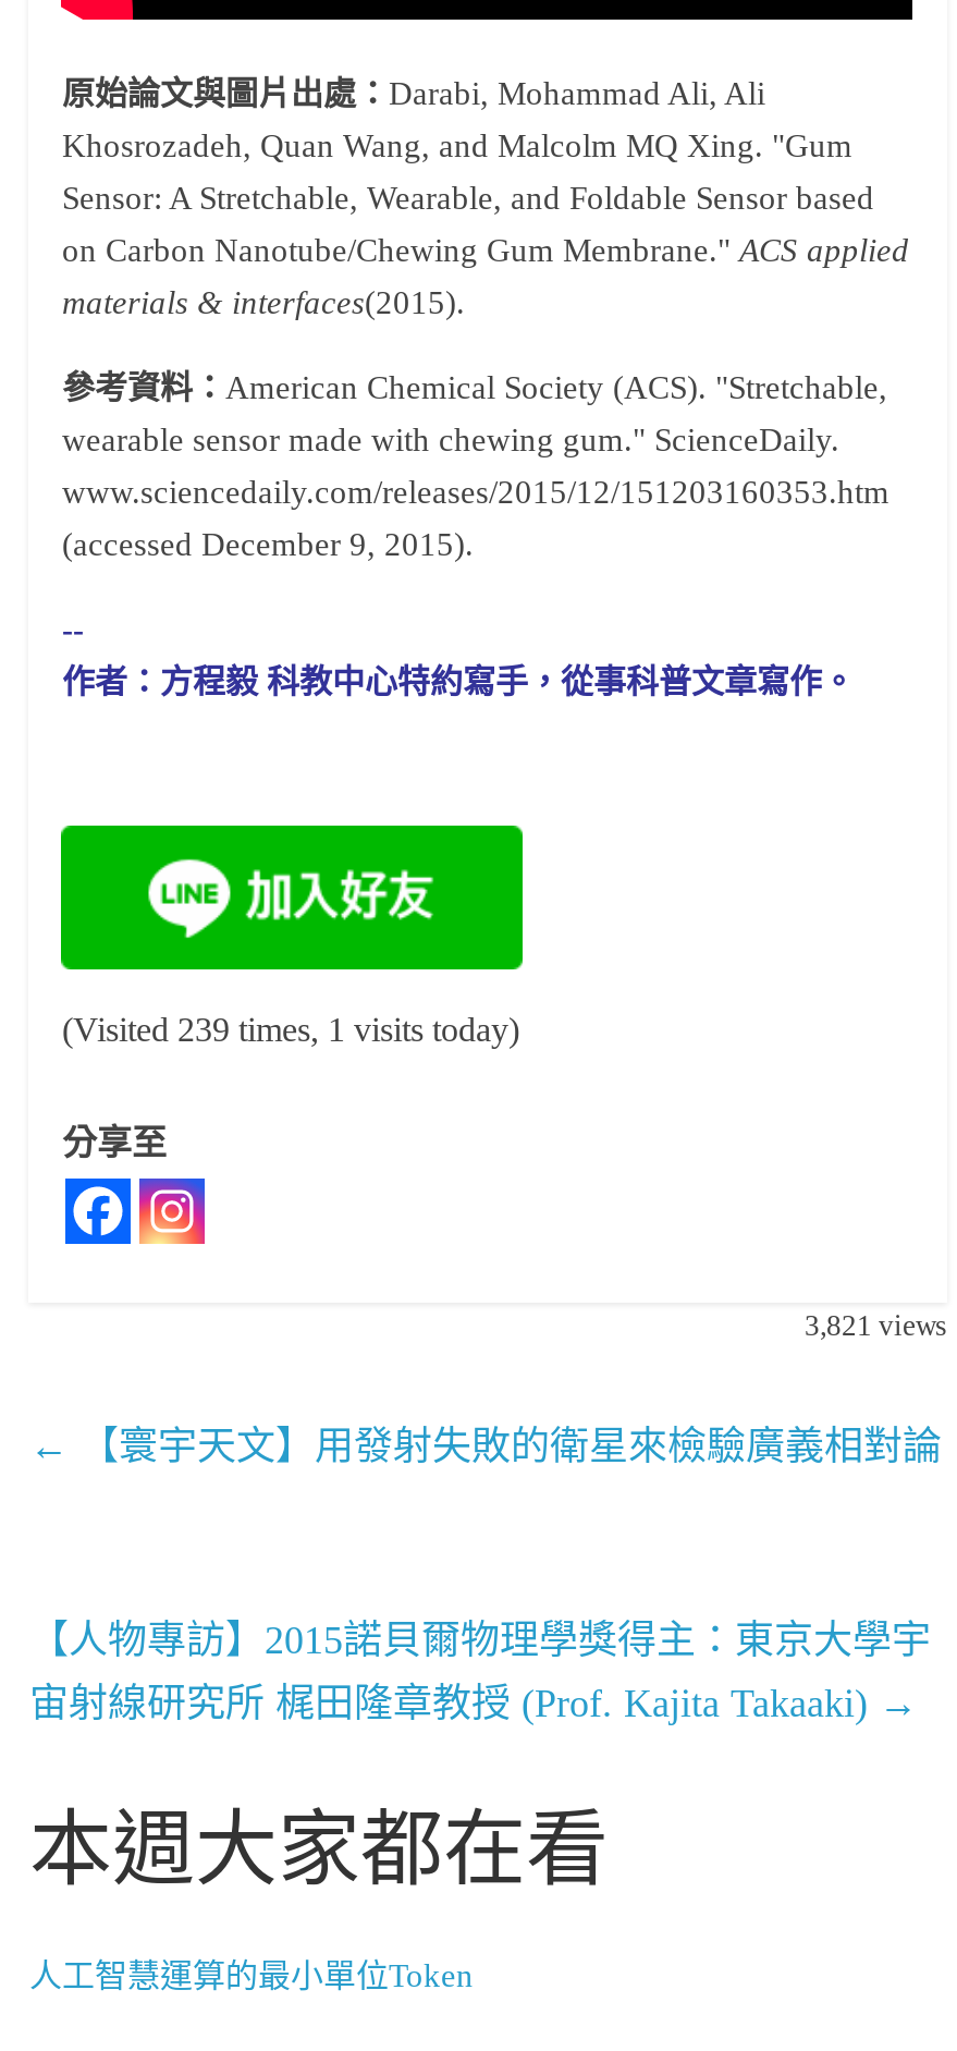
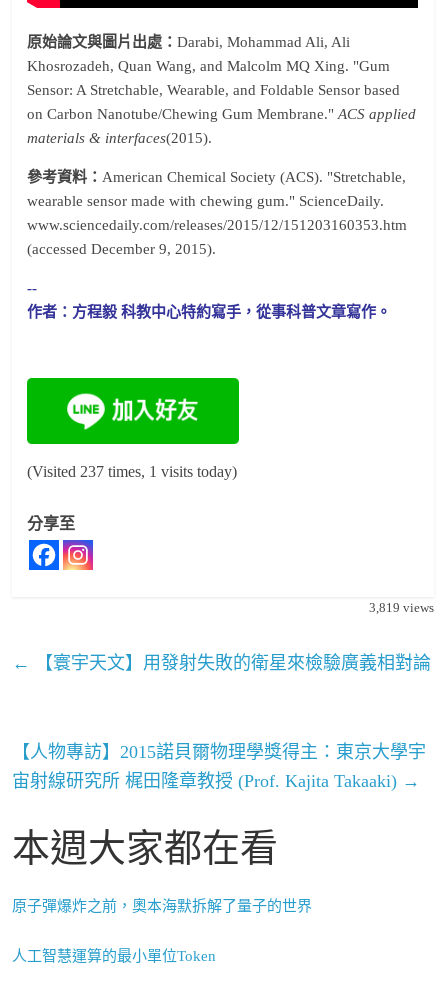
[62,1011,519,1048] (Visited 239 times, 1 visits today) -> [27,463,237,480] (Visited 237 times, 1 visits today)
[805,1309,946,1342] 3,821 views -> [368,600,433,615] 3,819 views
none -> [12,898,312,914] 原子彈爆炸之前，奧本海默拆解了量子的世界

